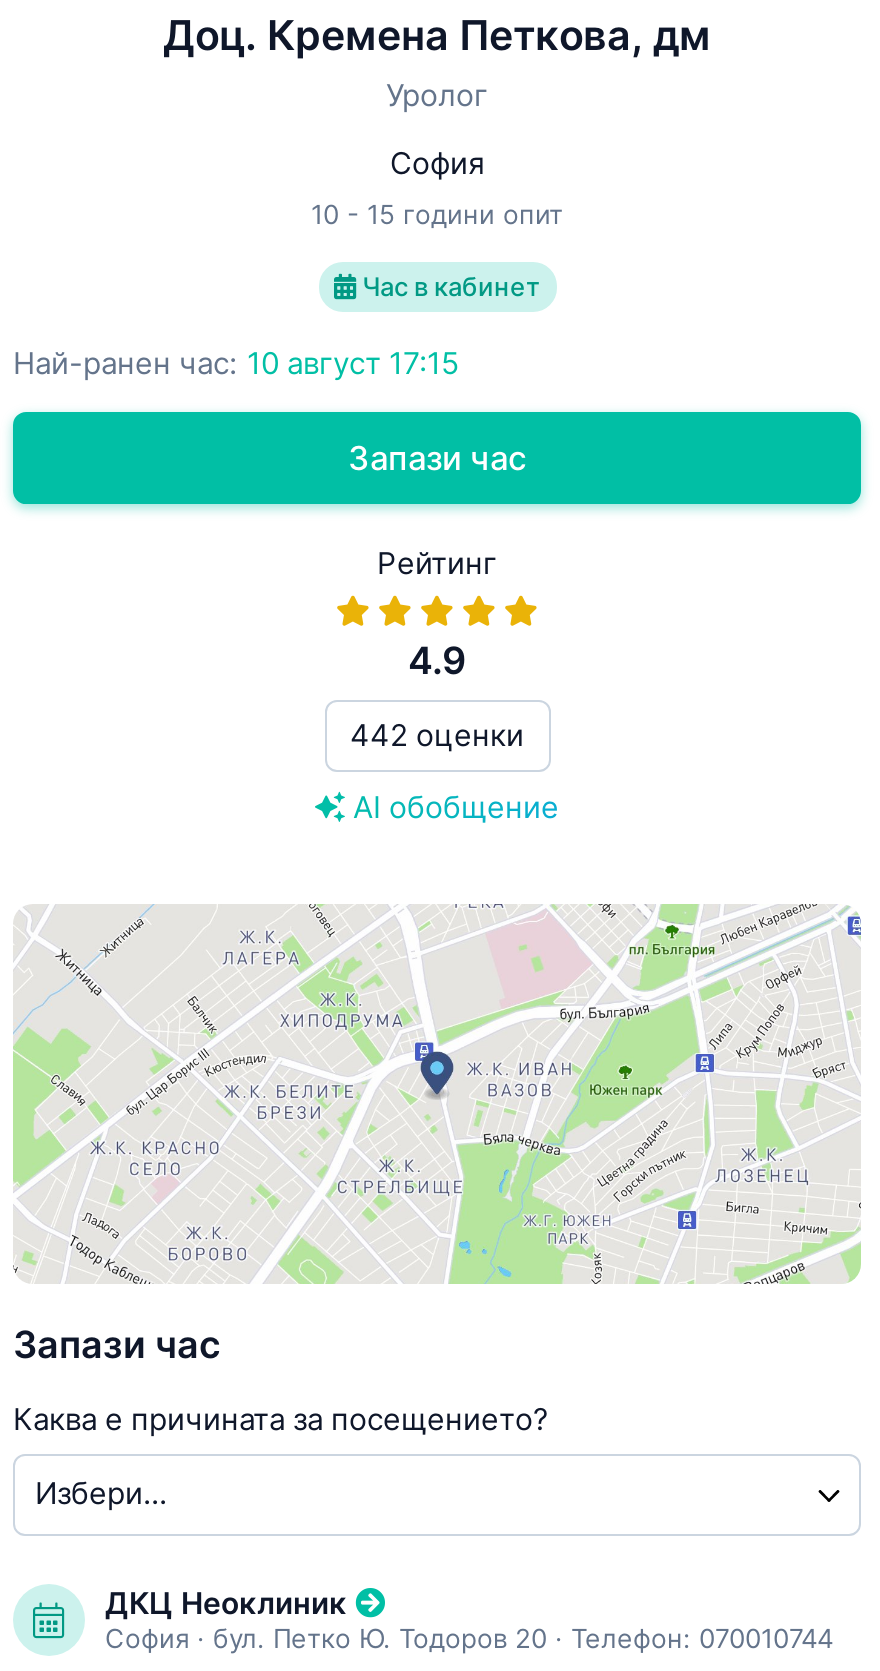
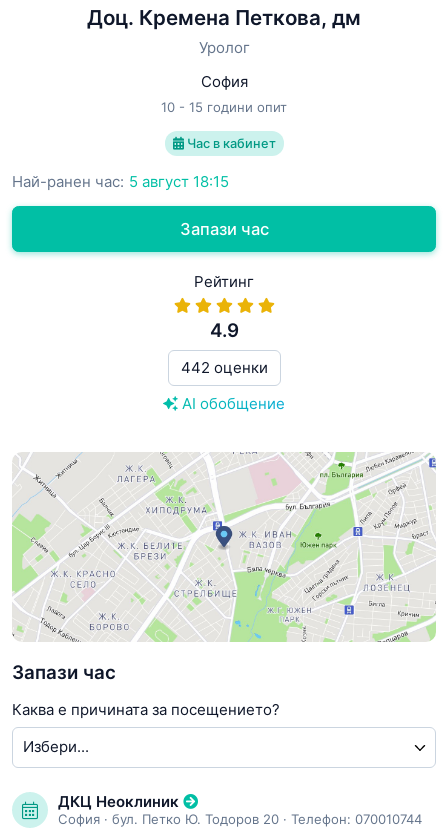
[13,344,459,382] Най-ранен час: 10 август 17:15 -> [12,172,229,191] Най-ранен час: 5 август 18:15

